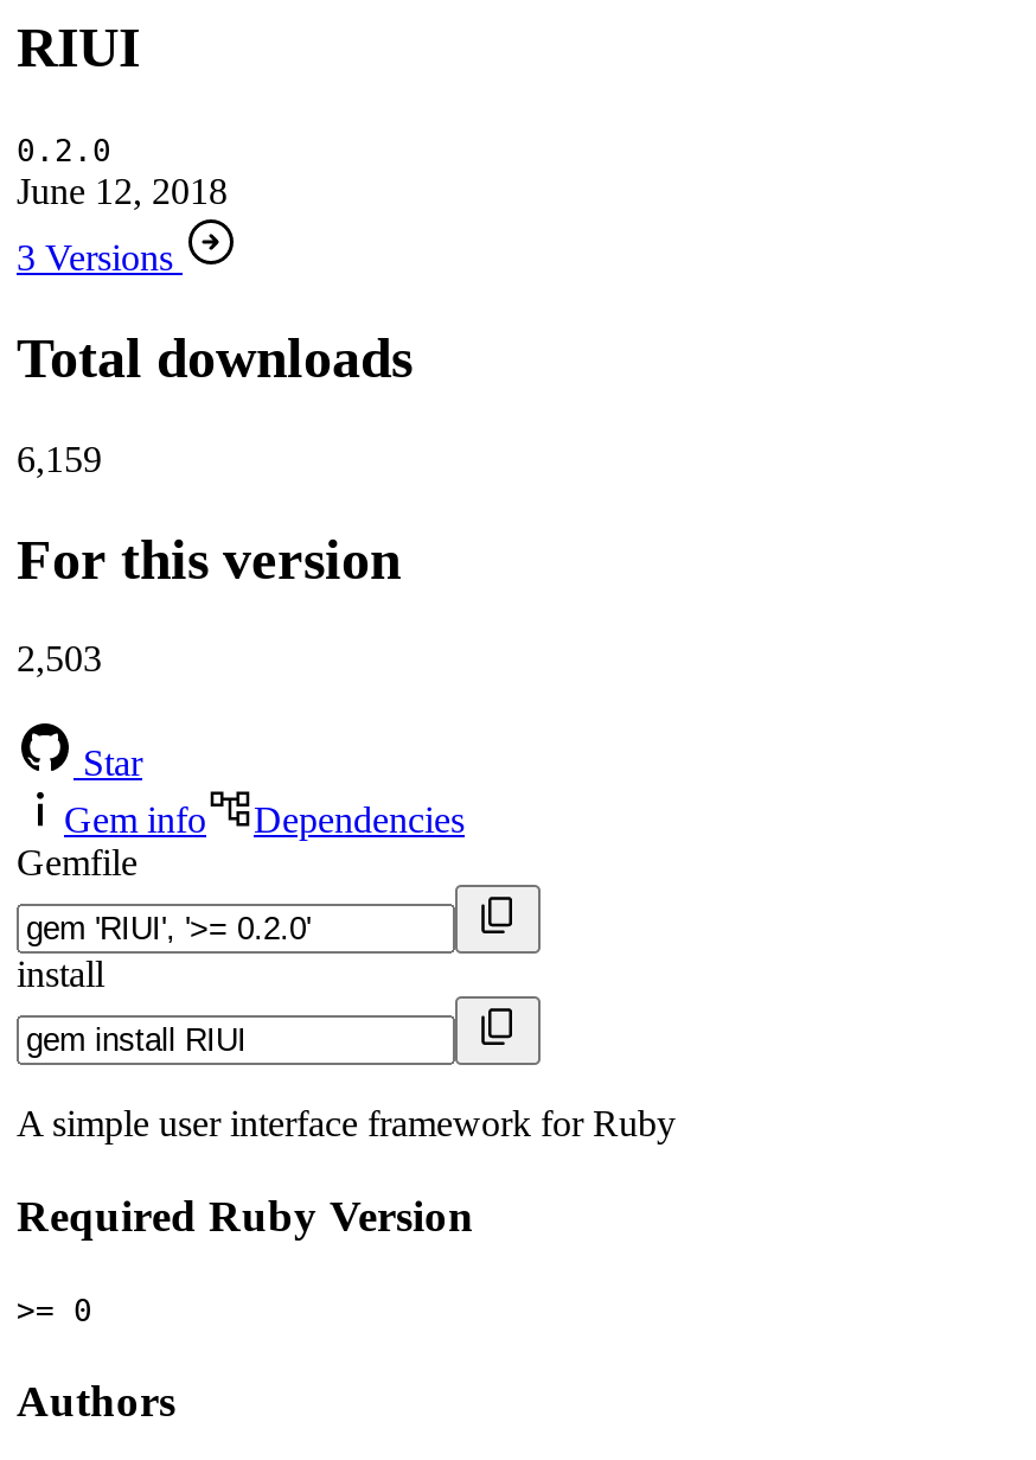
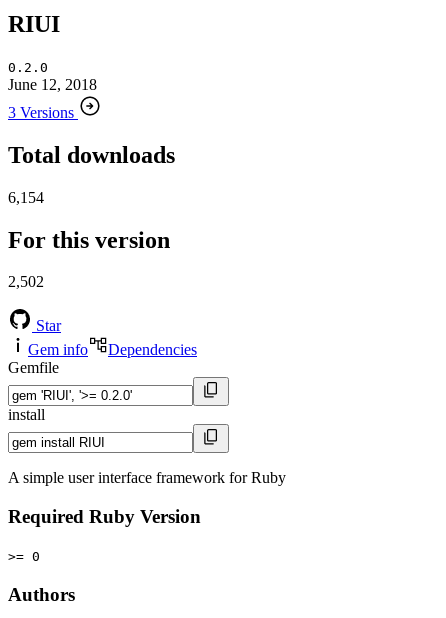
[17,438,102,478] 6,159 -> [8,189,44,206] 6,154
[17,639,102,679] 2,503 -> [8,273,44,290] 2,502

